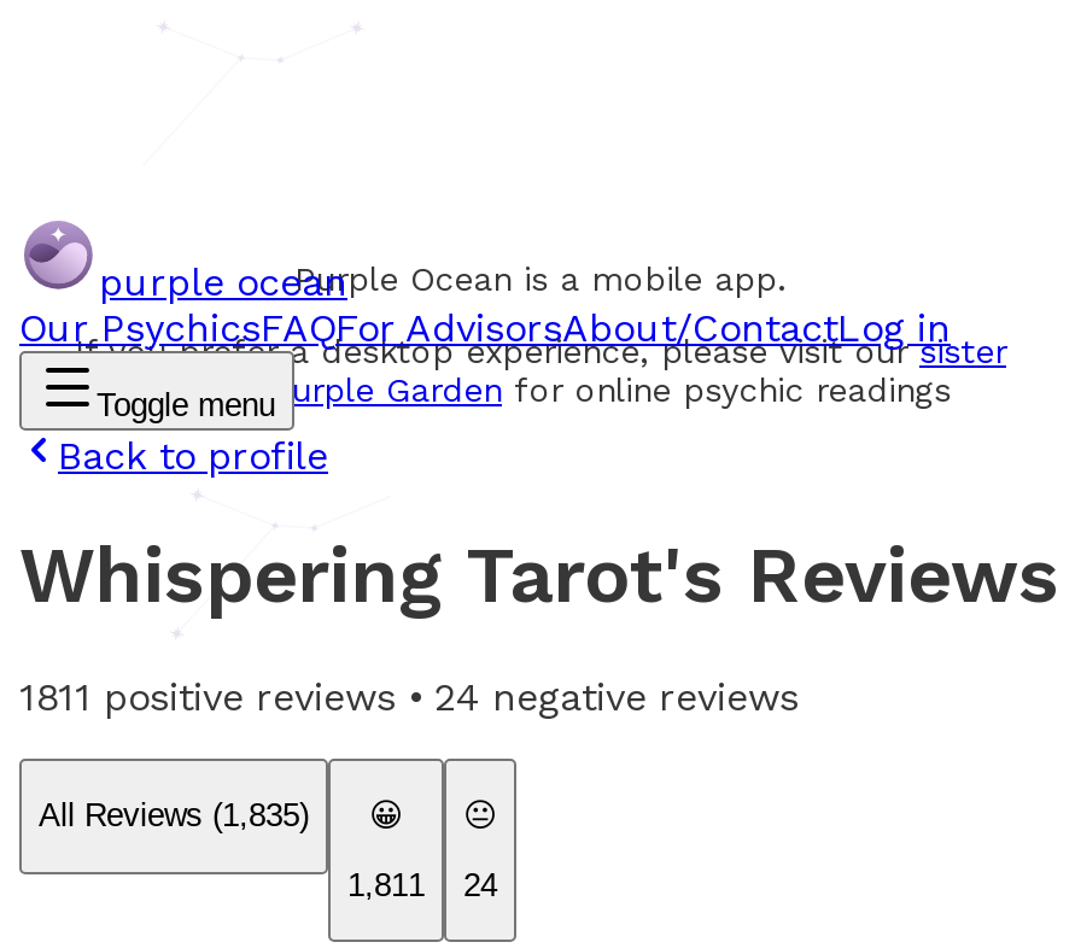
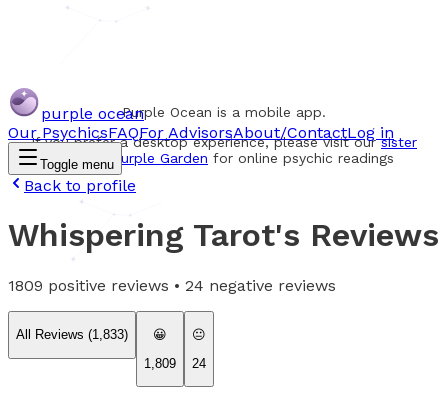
[19,674,799,720] 1811 positive reviews • 24 negative reviews -> [8,276,336,295] 1809 positive reviews • 24 negative reviews
[39,798,309,834] All Reviews (1,835) -> [16,327,128,342] All Reviews (1,833)
[347,866,497,902] 1,811 24 -> [144,355,206,370] 1,809 24

